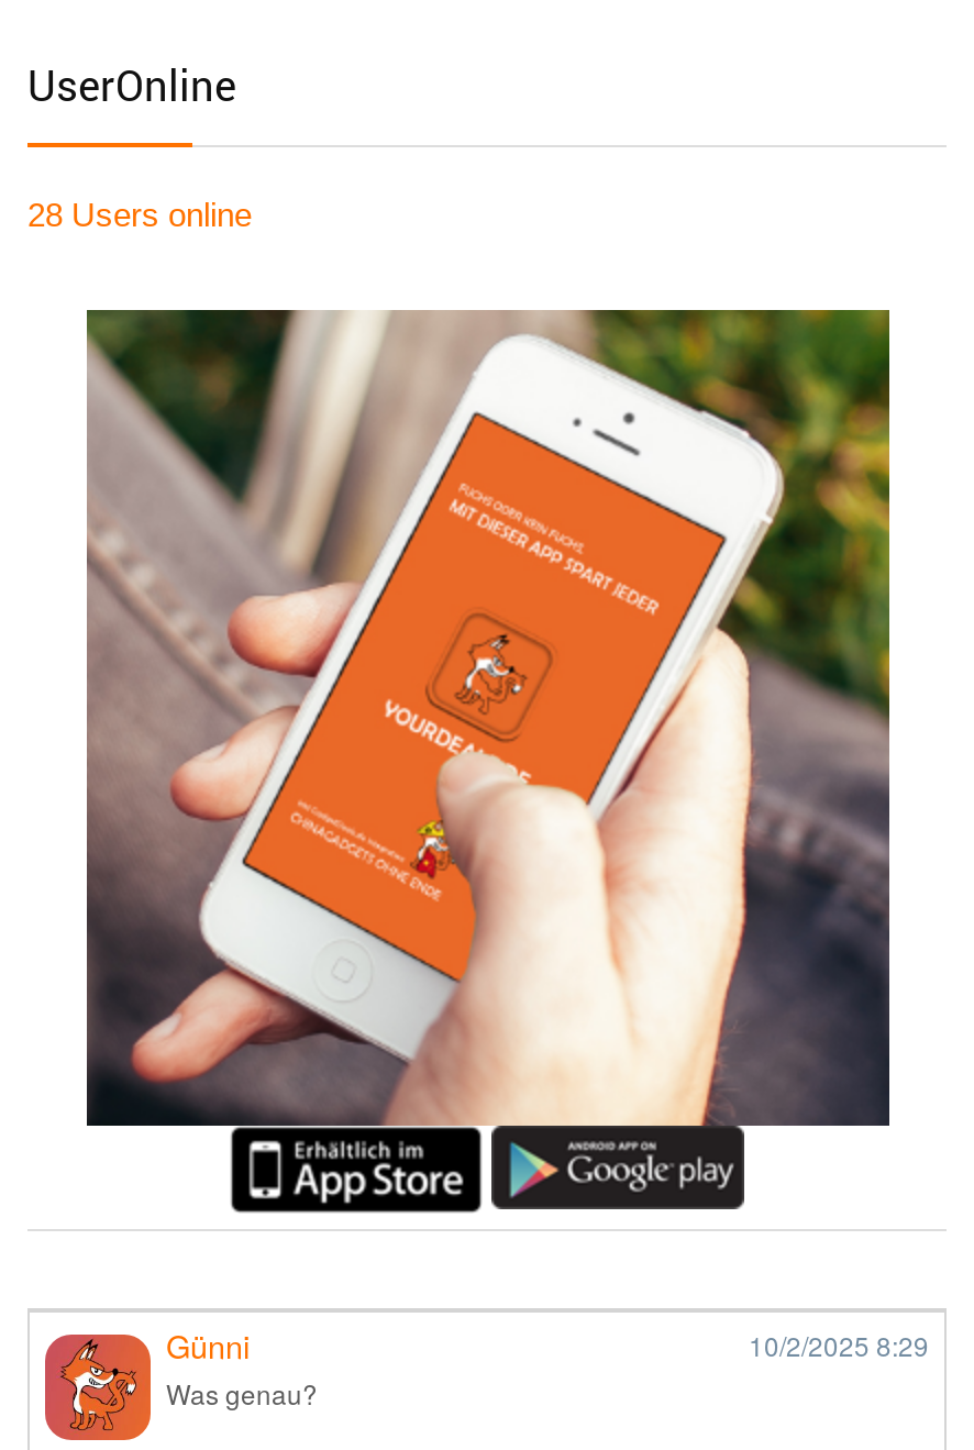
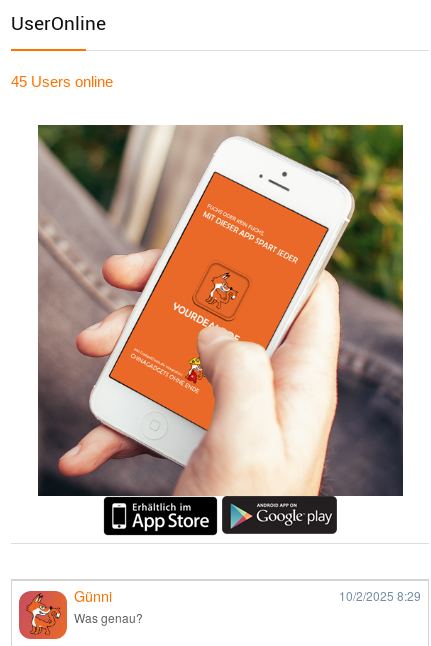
[27,195,252,232] 28 Users online -> [11,72,113,89] 45 Users online

